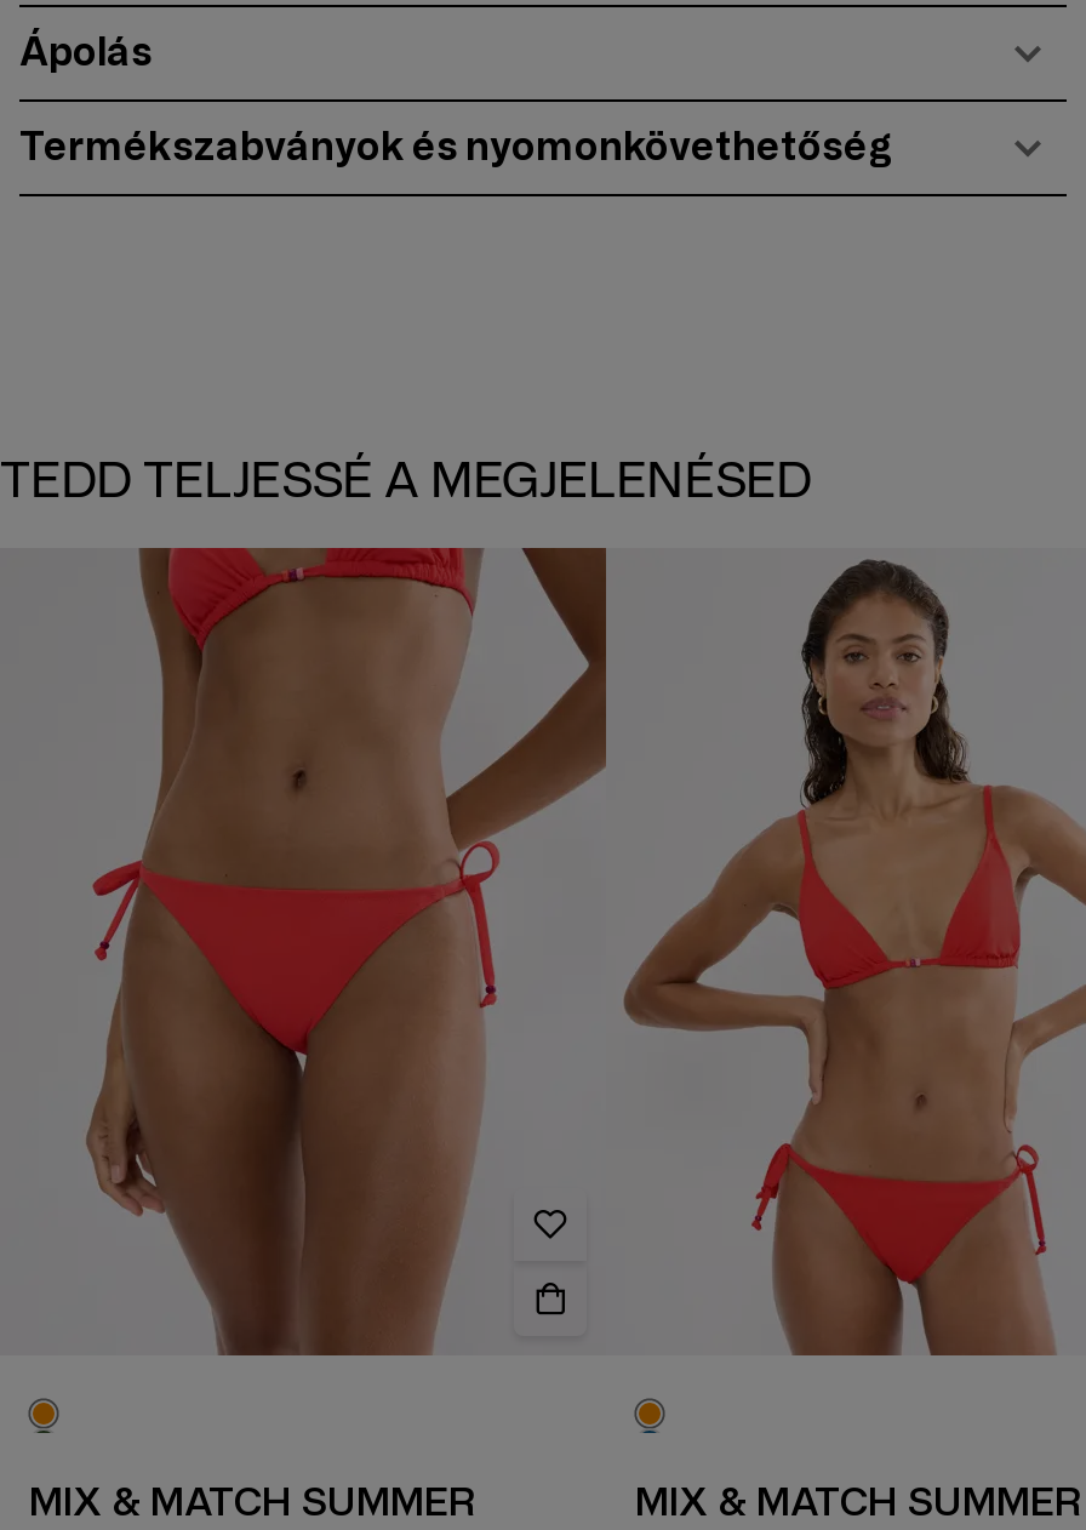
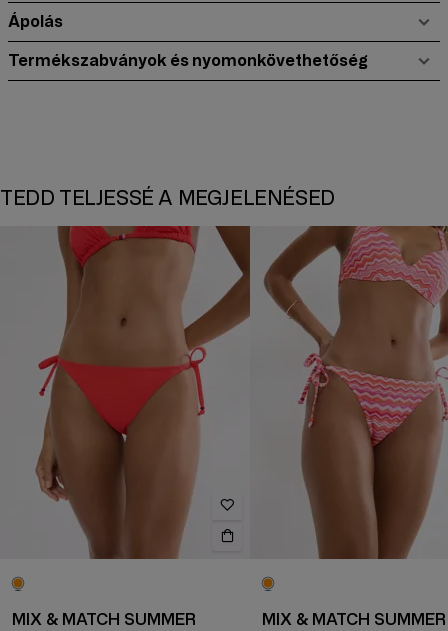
[623,548,1079,1358] [image] -> [258,225,445,560] [image]

